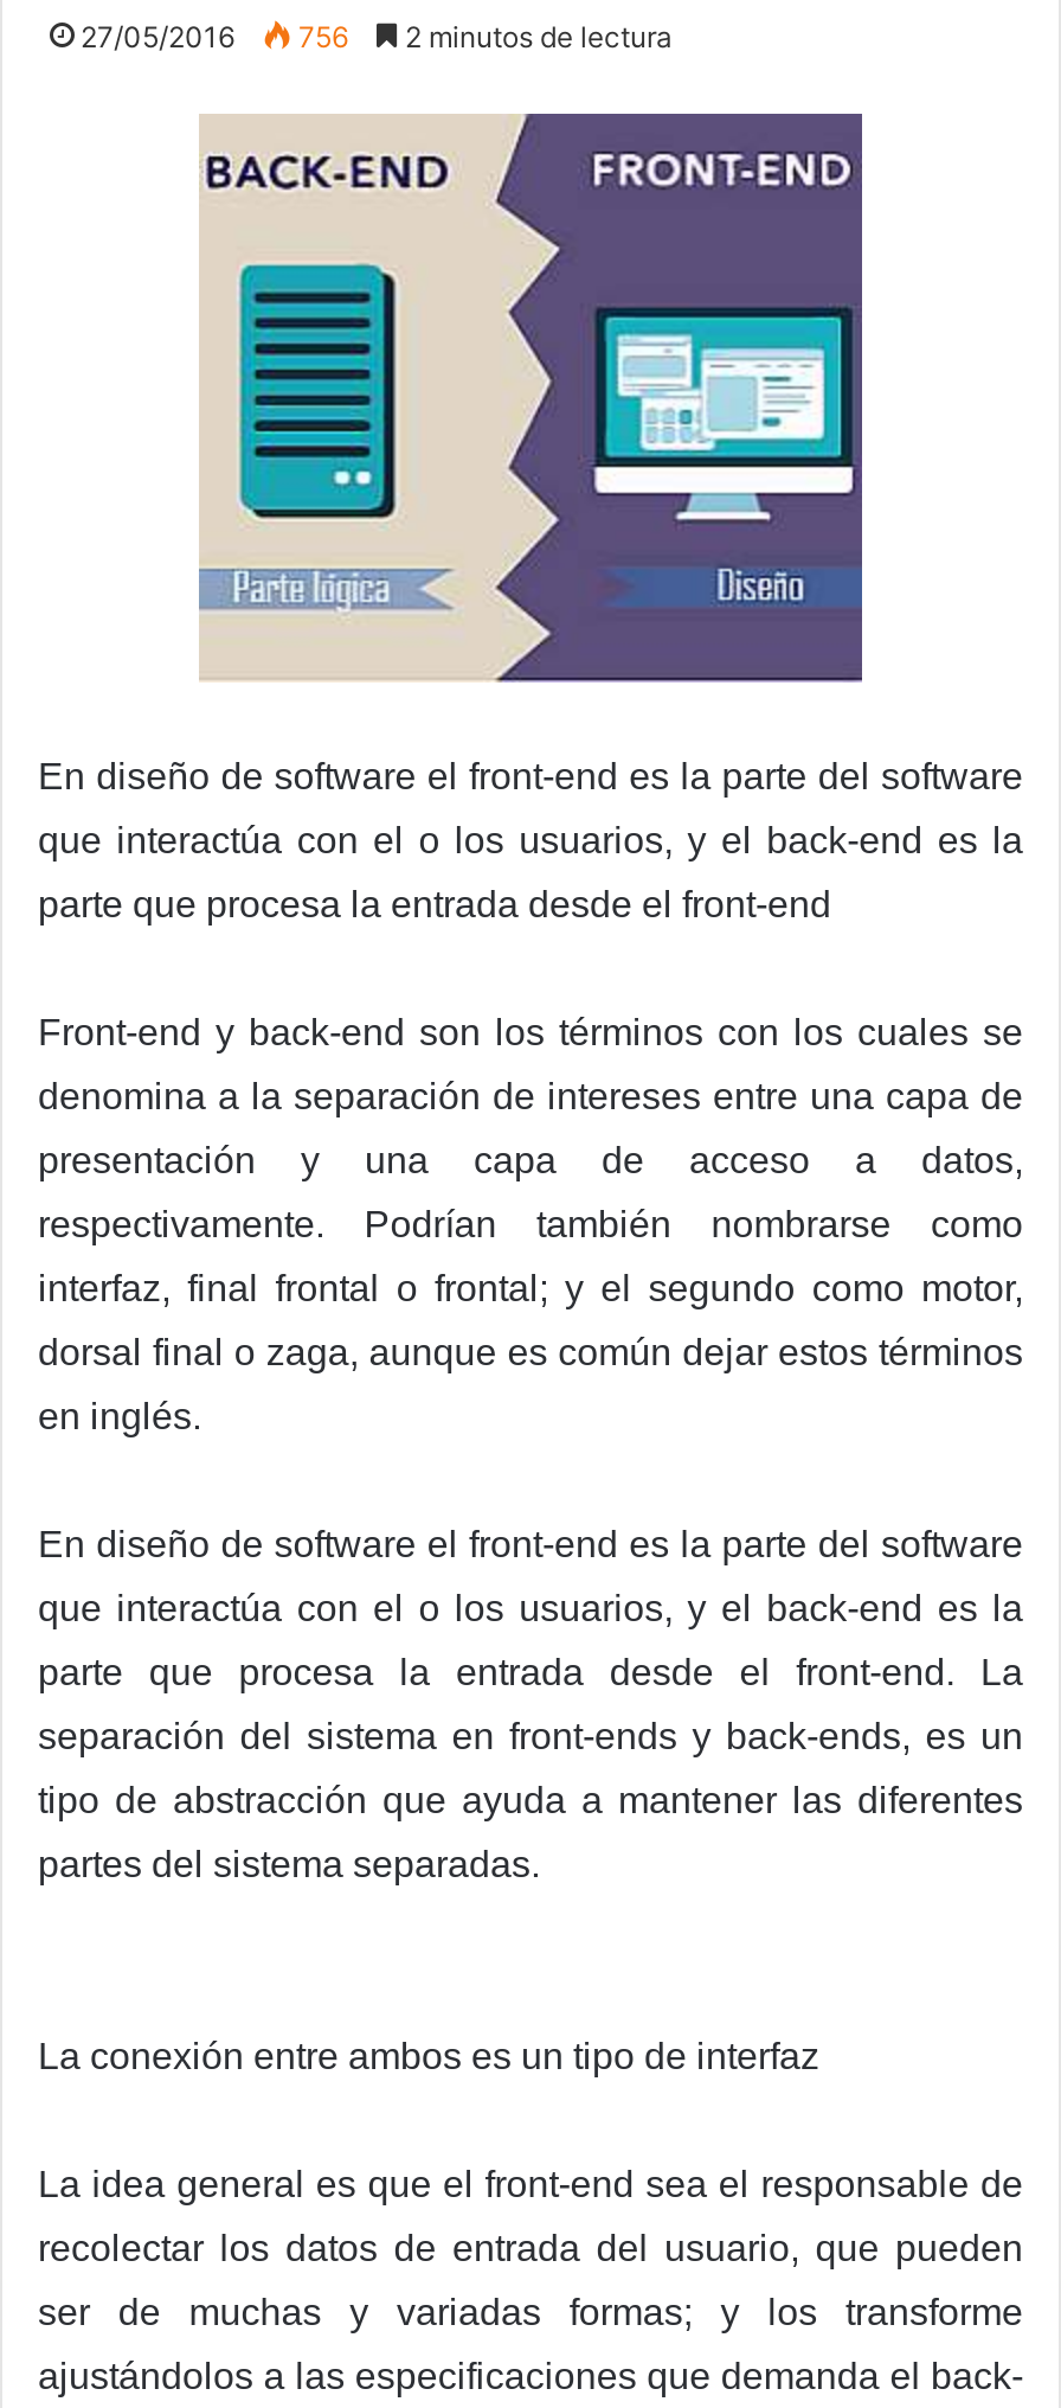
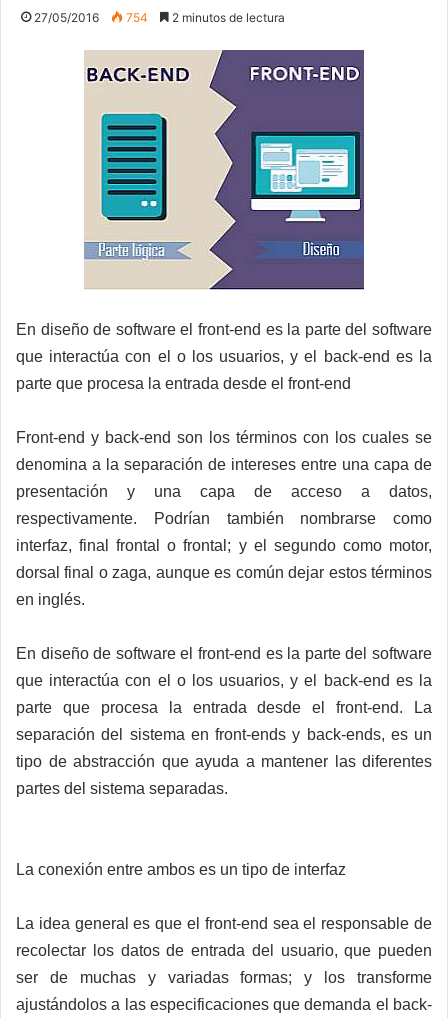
[81,18,673,54] 27/05/2016 756 2 minutos de lectura -> [34,10,285,25] 27/05/2016 754 2 minutos de lectura

